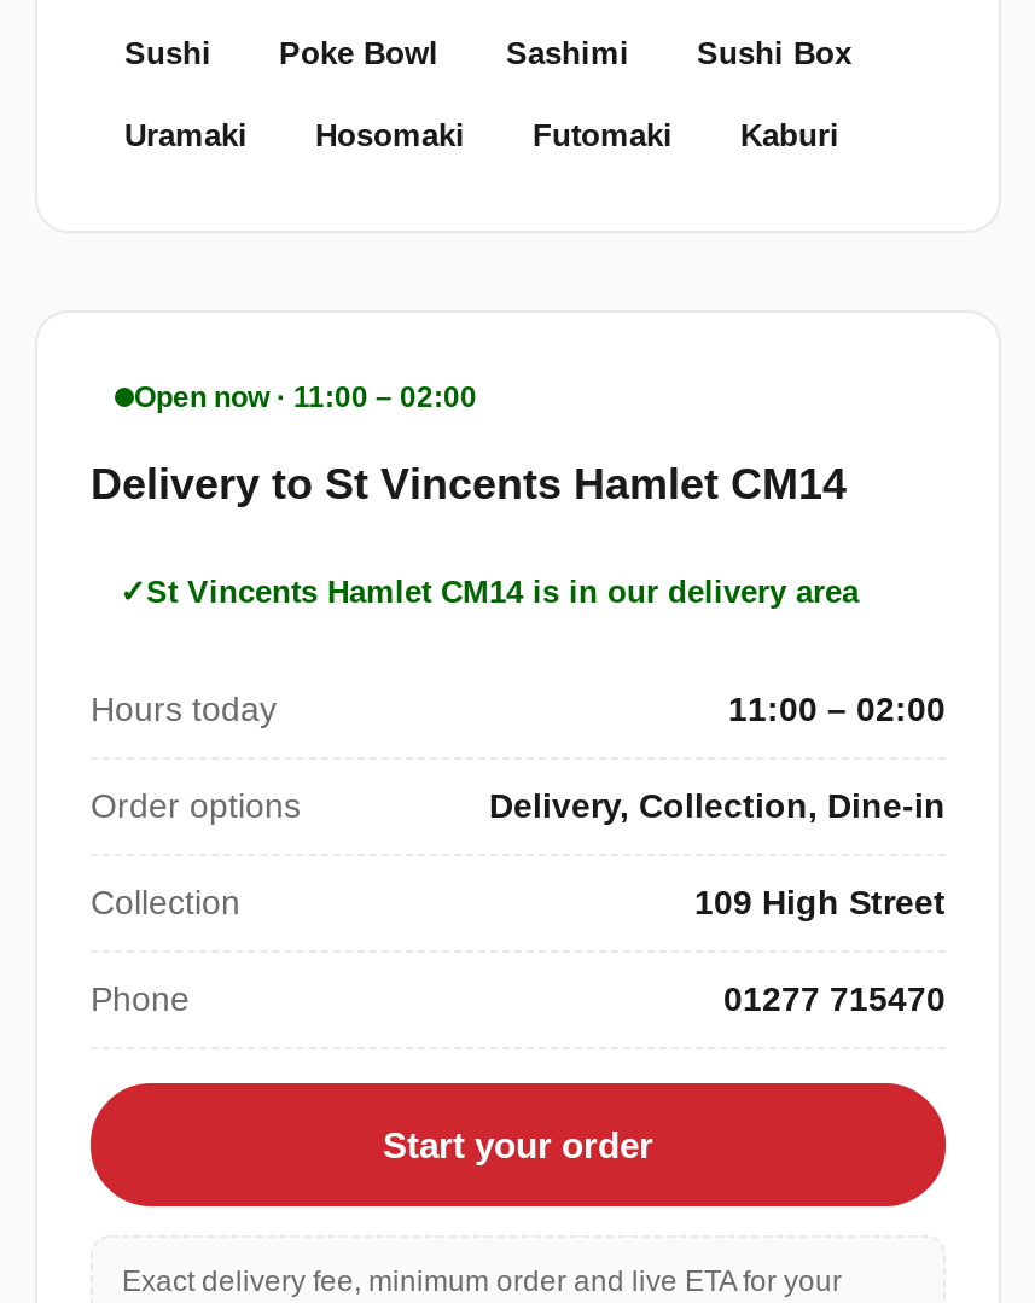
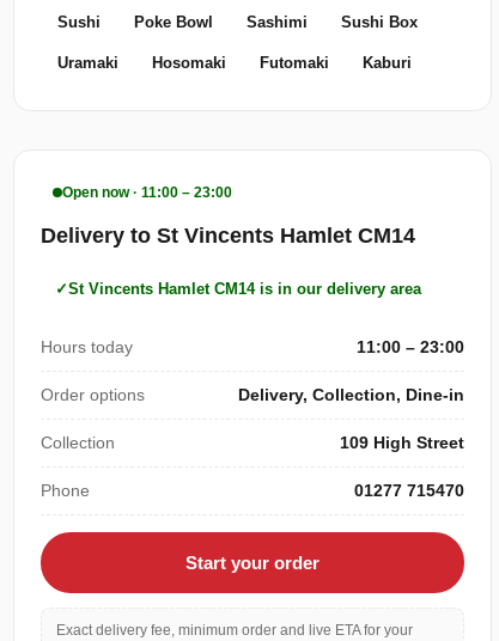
[134,379,477,413] Open now · 11:00 – 02:00 -> [62,184,232,200] Open now · 11:00 – 23:00
[728,689,946,727] 11:00 – 02:00 -> [357,337,464,356] 11:00 – 23:00

